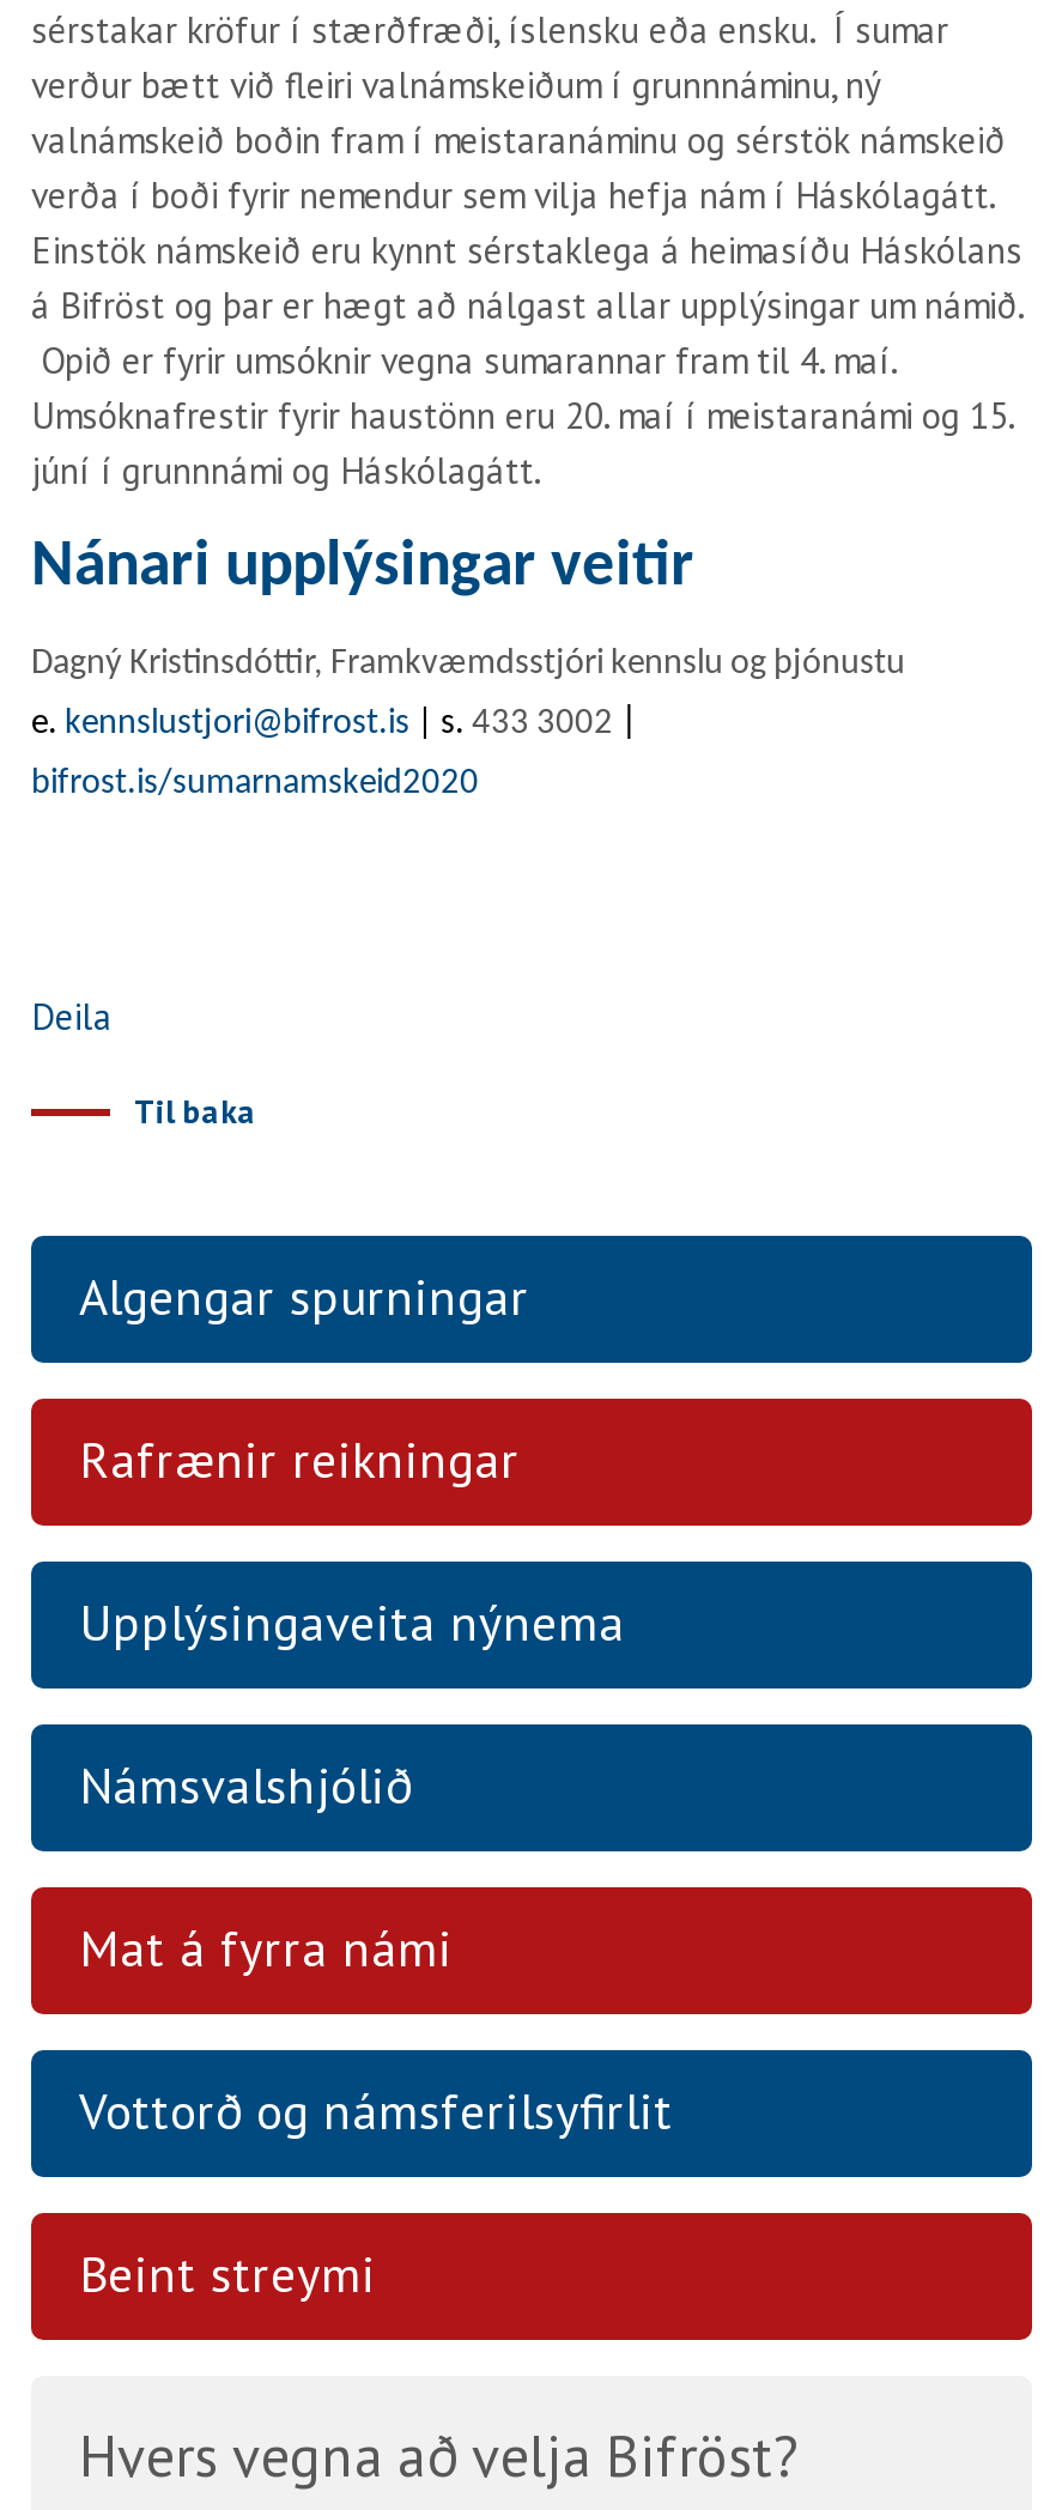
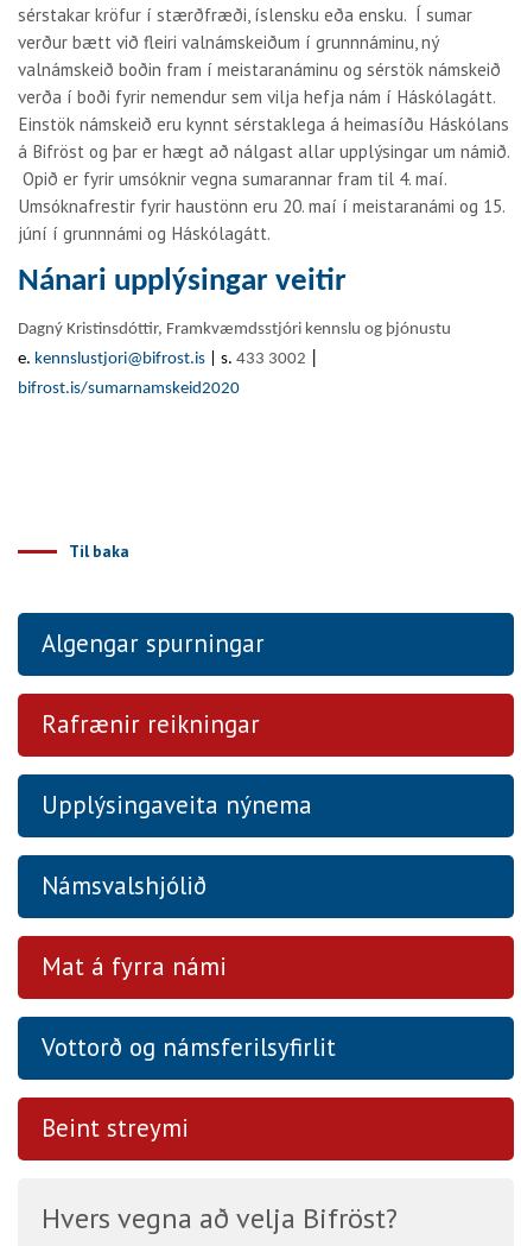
[31,994,113,1039] Deila -> none

